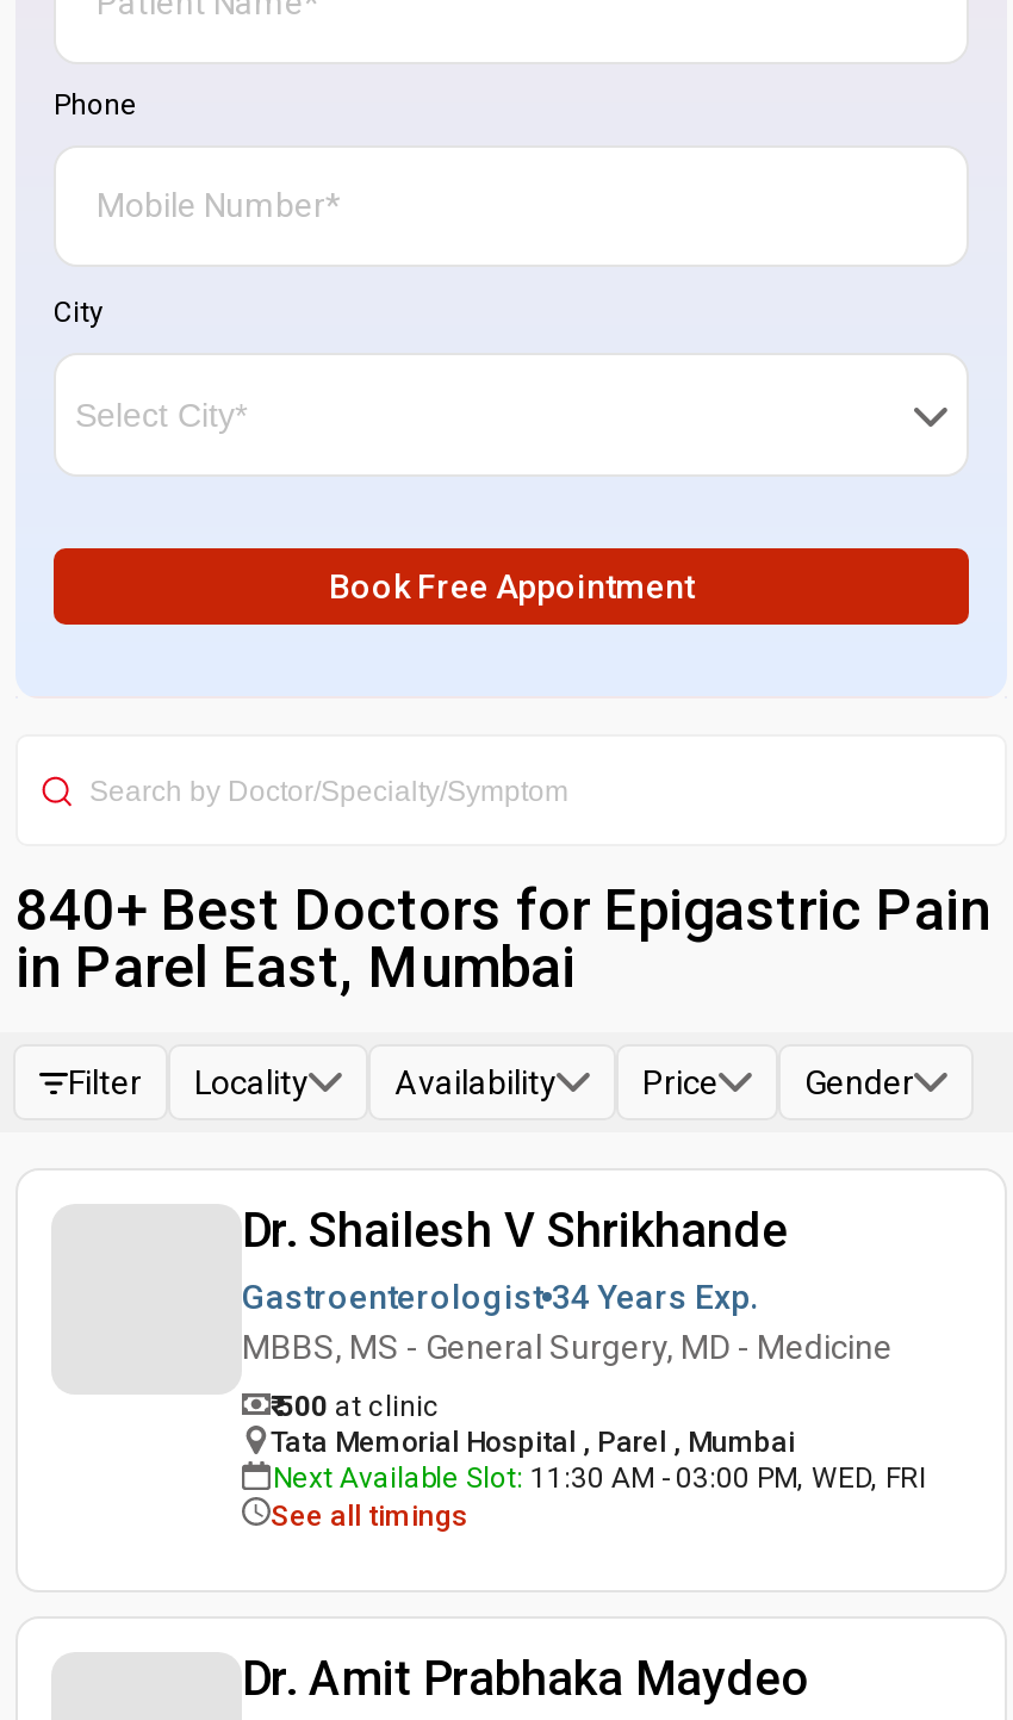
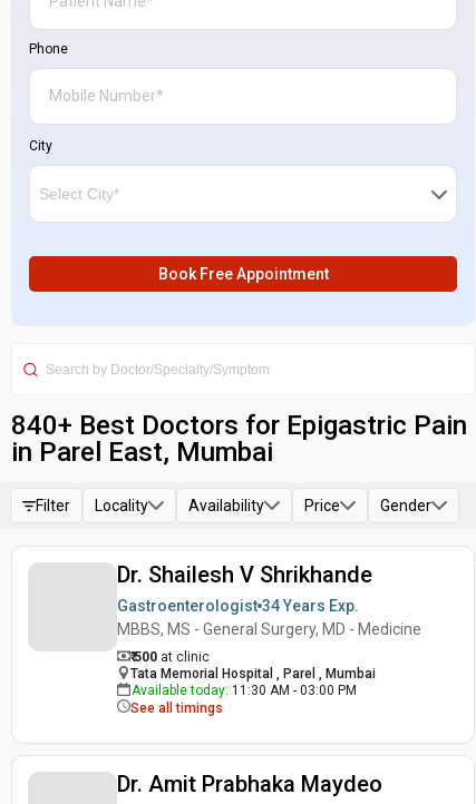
[273,1461,926,1495] Next Available Slot: 11:30 AM - 03:00 PM, WED, FRI -> [132,683,357,698] Available today: 11:30 AM - 03:00 PM

